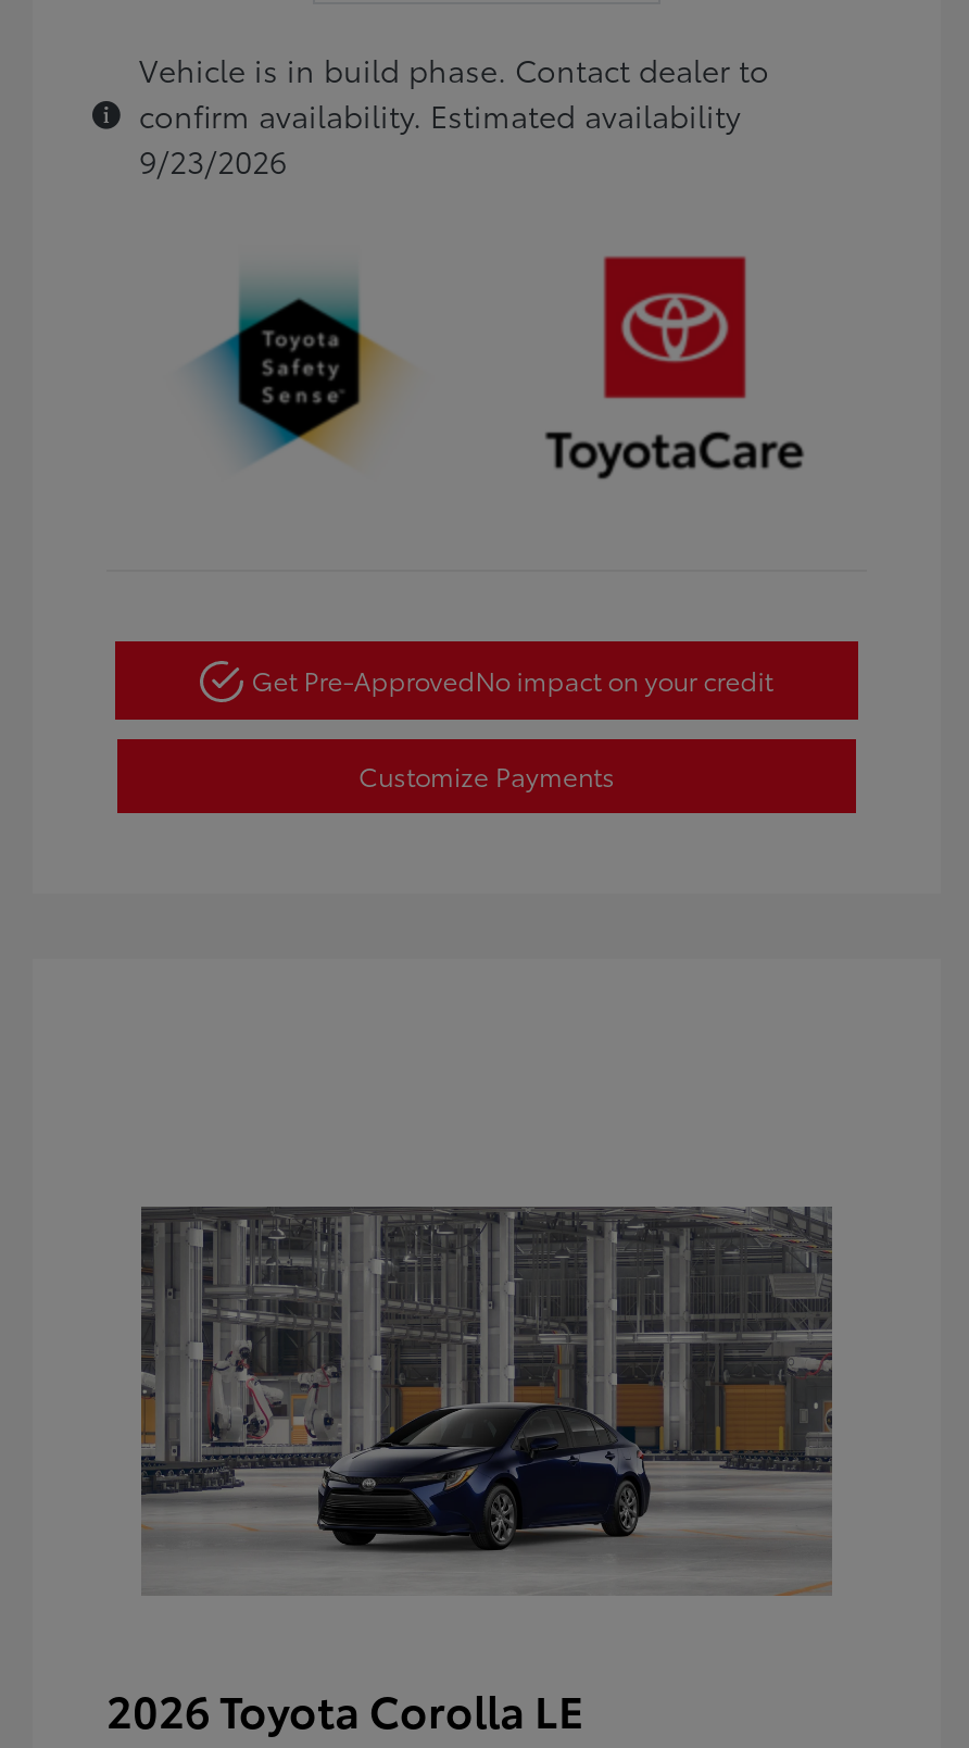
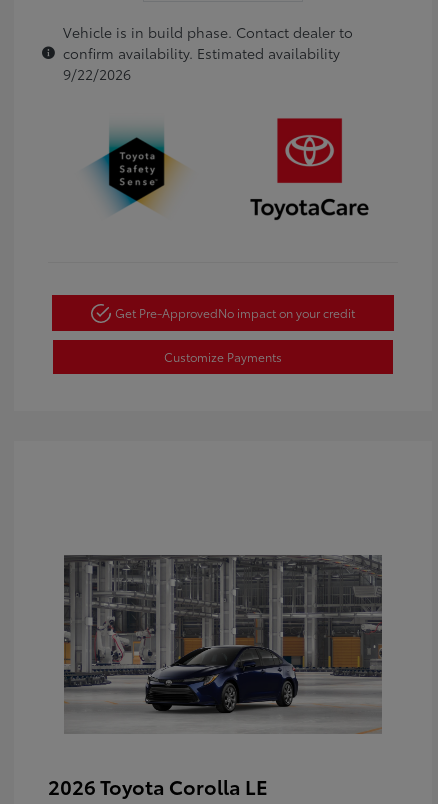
[139,138,287,182] 9/23/2026 -> [63,64,131,84] 9/22/2026

